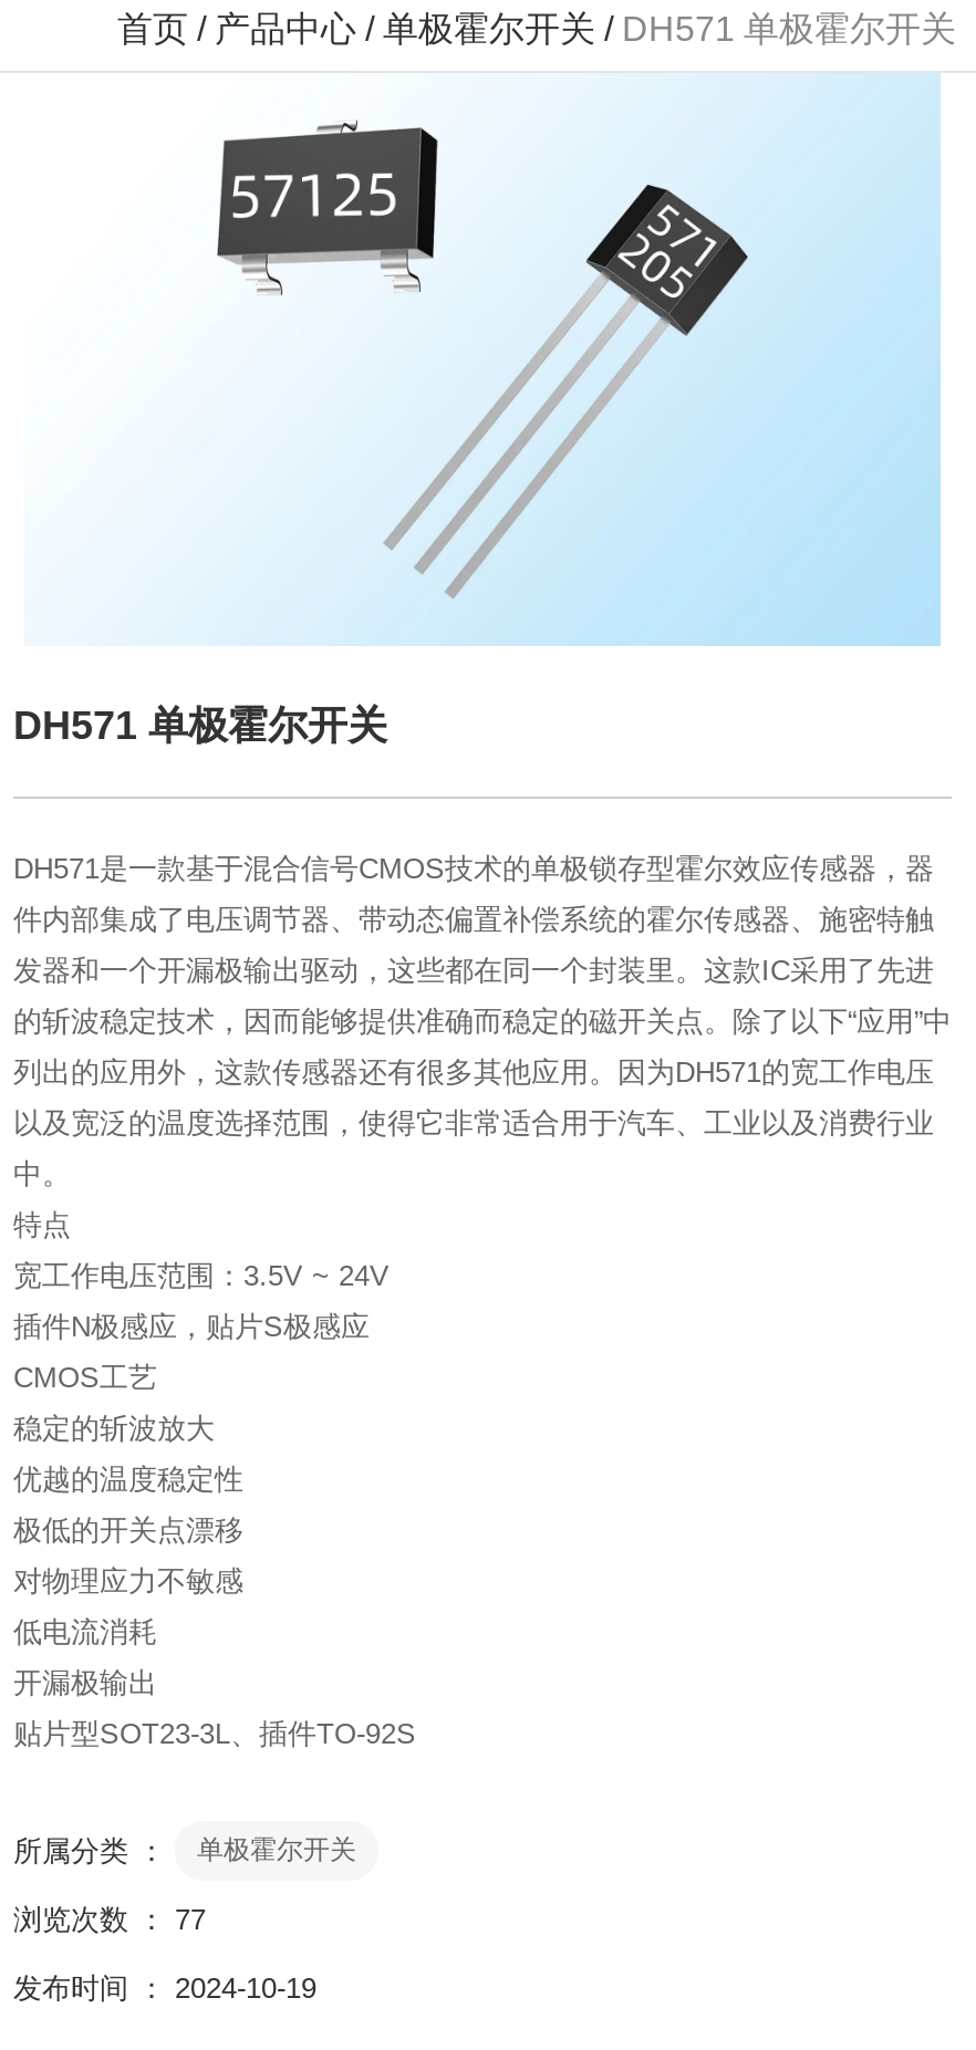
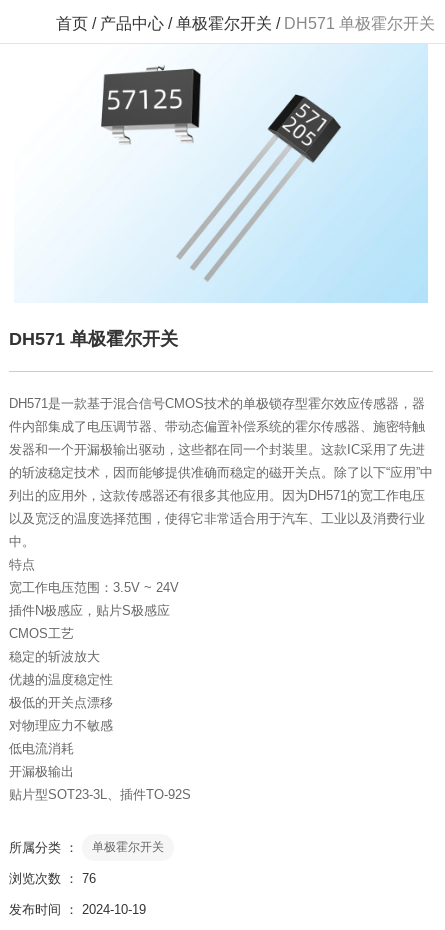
[13,1904,206,1937] 浏览次数 ：77 -> [9,871,96,886] 浏览次数 ：76

